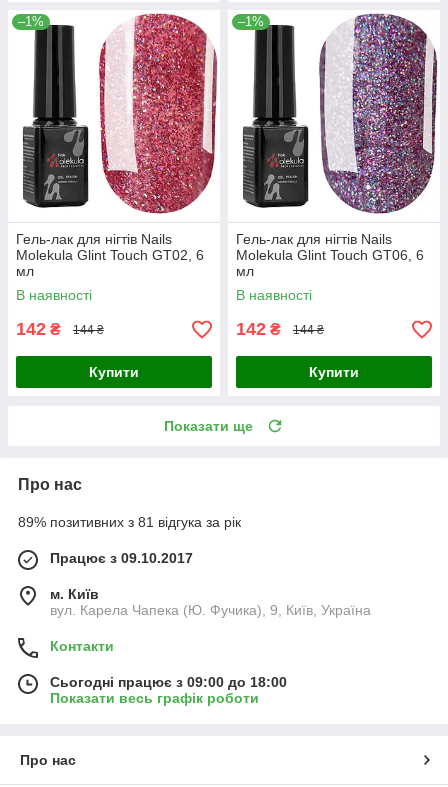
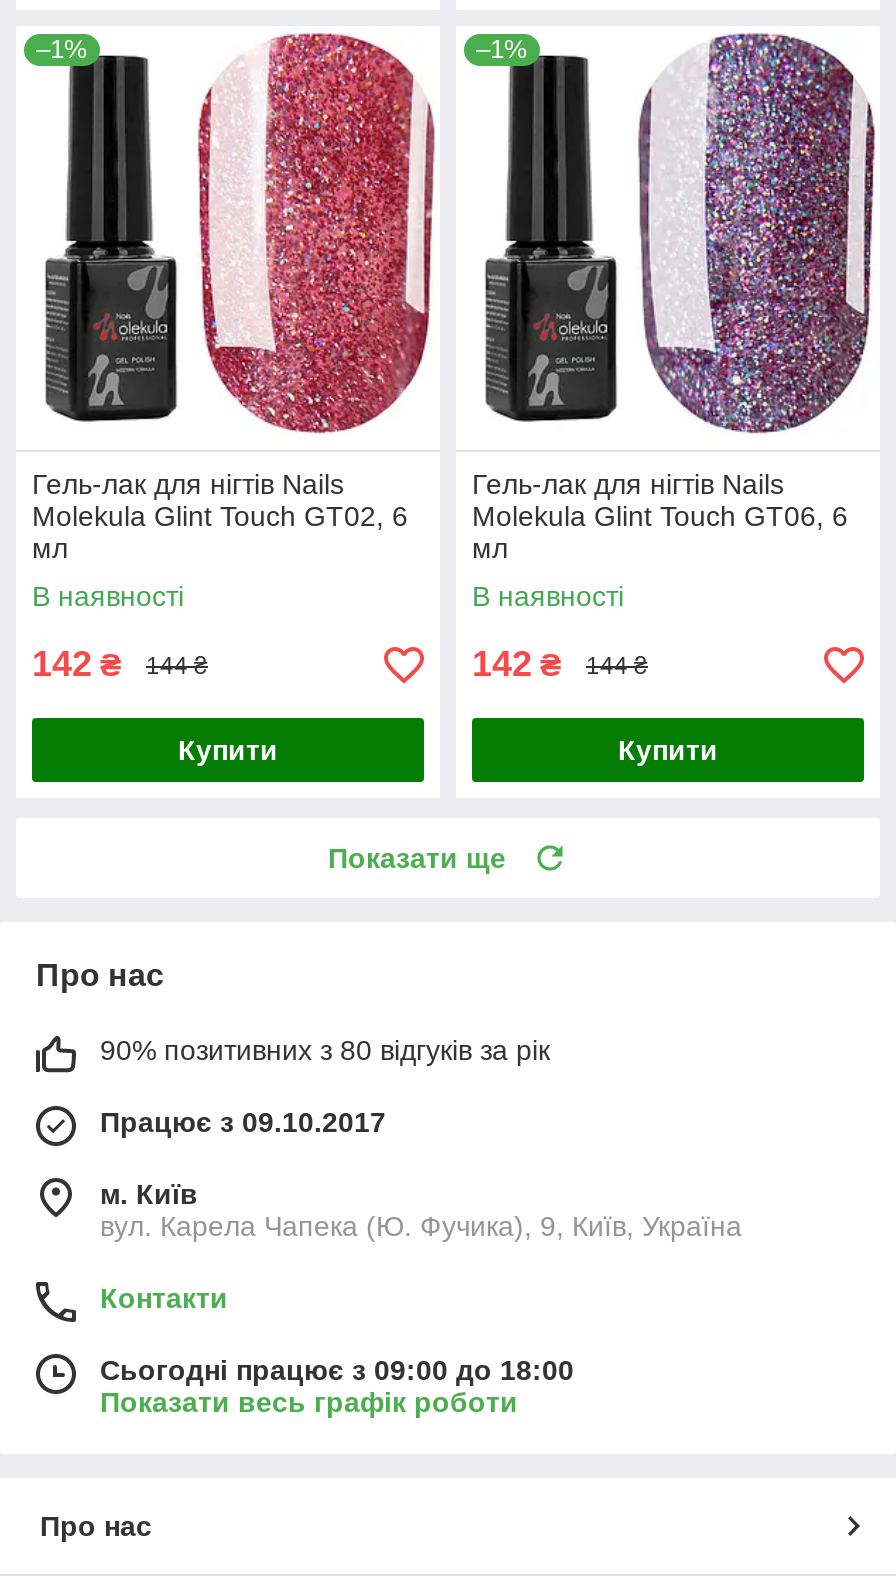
[18,514,241,530] 89% позитивних з 81 відгука за рік -> [100,1035,550,1067] 90% позитивних з 80 відгуків за рік

